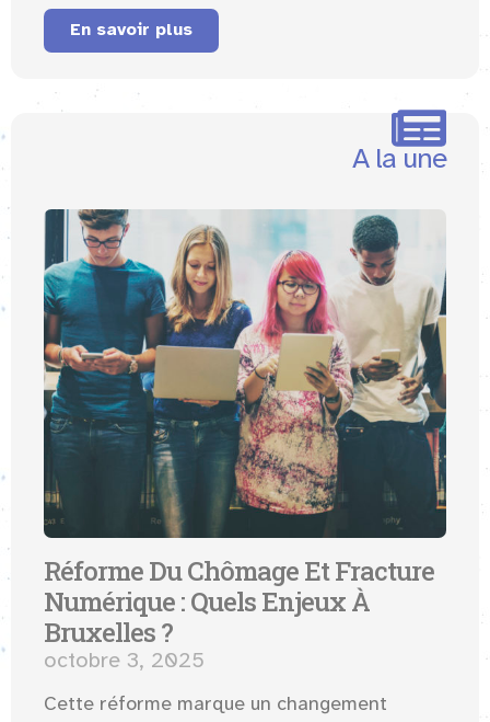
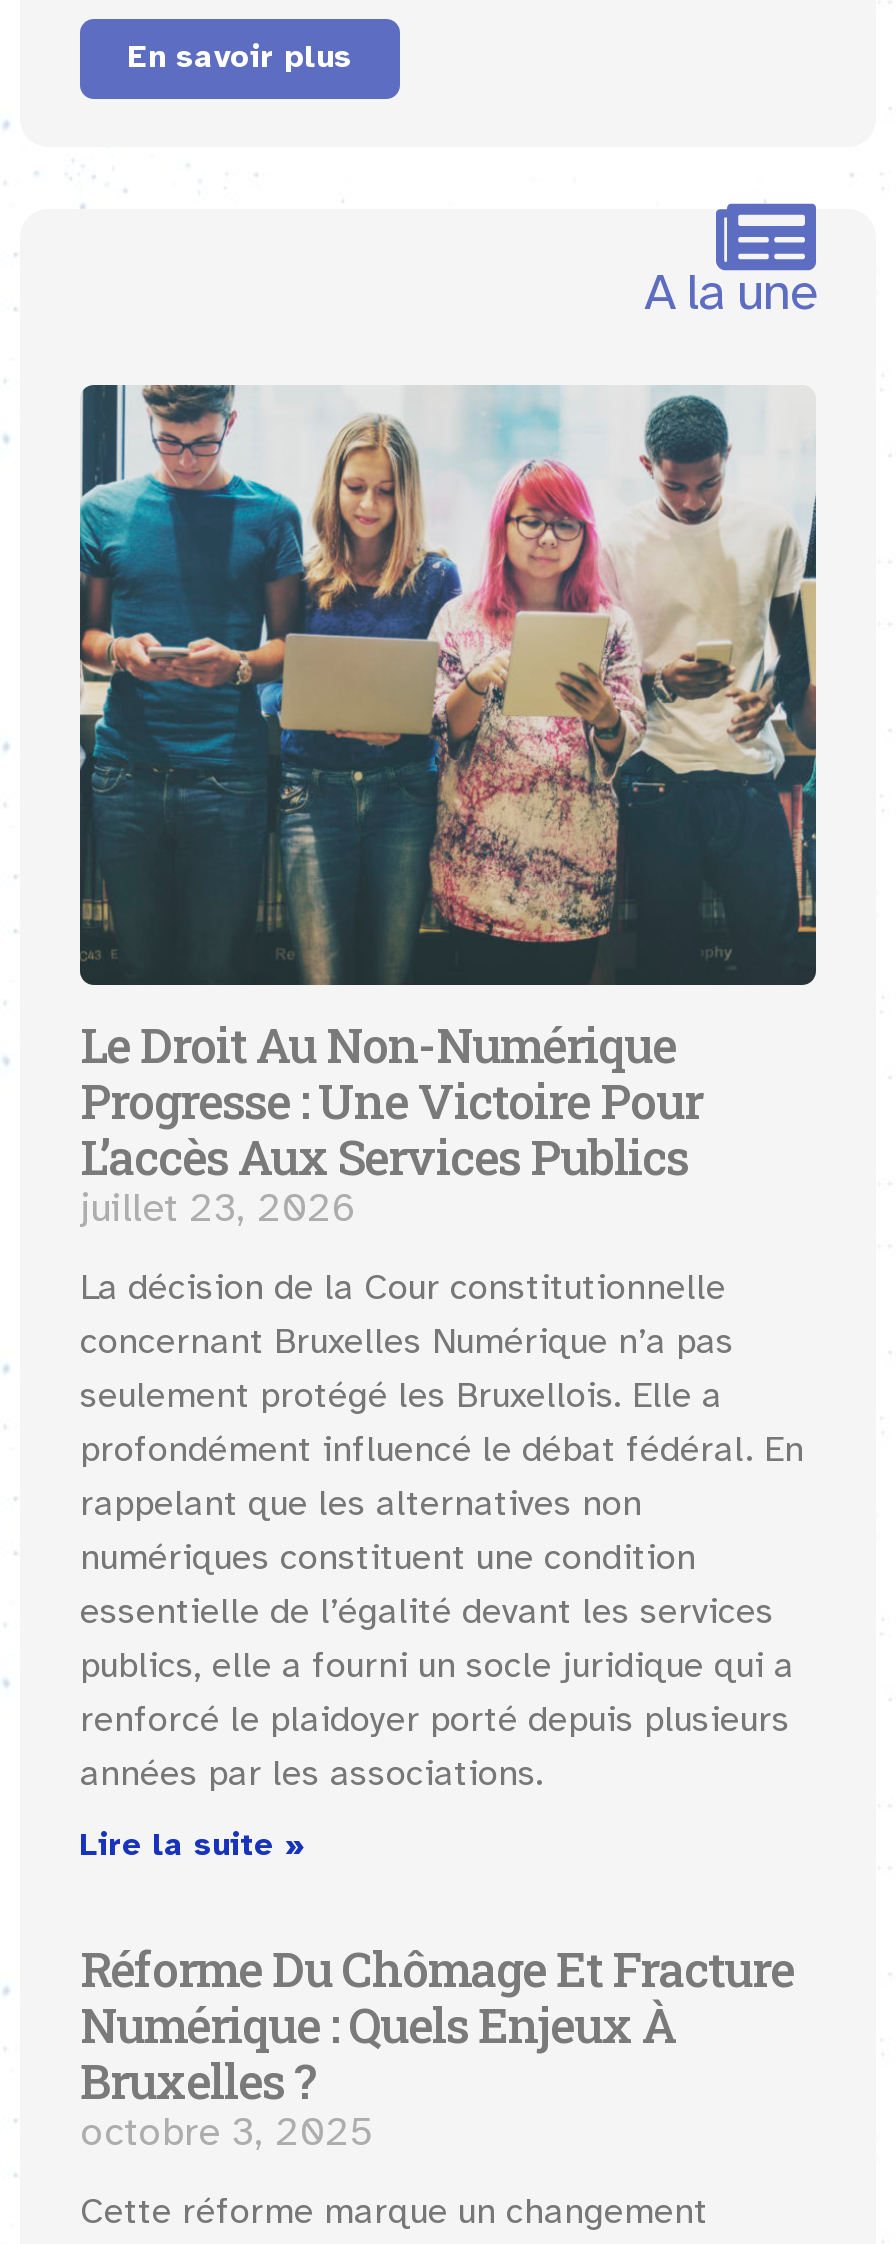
none -> [80,1012,804,1862] Le Droit Au Non-Numérique | Progresse : Une Victoire Pour | L’accès Aux Services Publics | juillet 23, 2026 | La décision de la Cour constitutionnelle | concernant Bruxelles Numérique n’a pas | seulement protégé les Bruxellois. Elle a | profondément influencé le débat fédéral. En | rappelant que les alternatives non | numériques constituent une condition | essentielle de l’égalité devant les services | publics, elle a fourni un socle juridique qui a | renforcé le plaidoyer porté depuis plusieurs | années par les associations. | Lire la suite »

